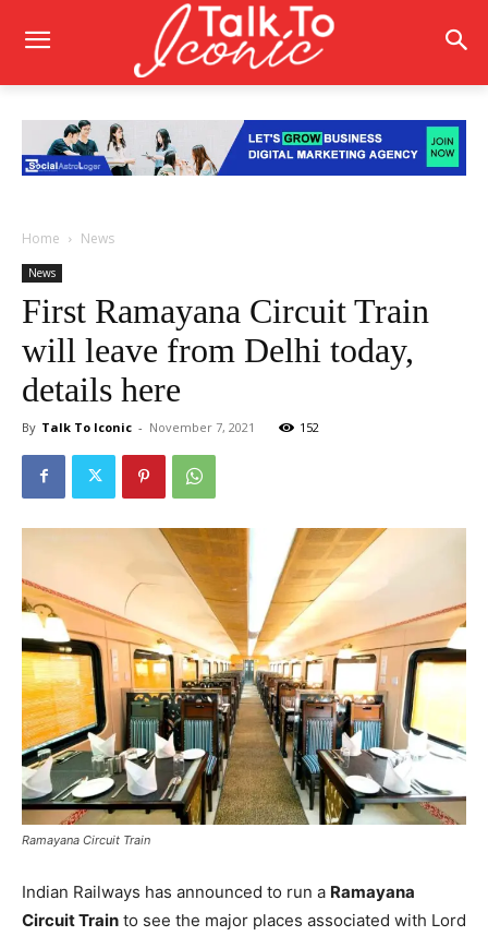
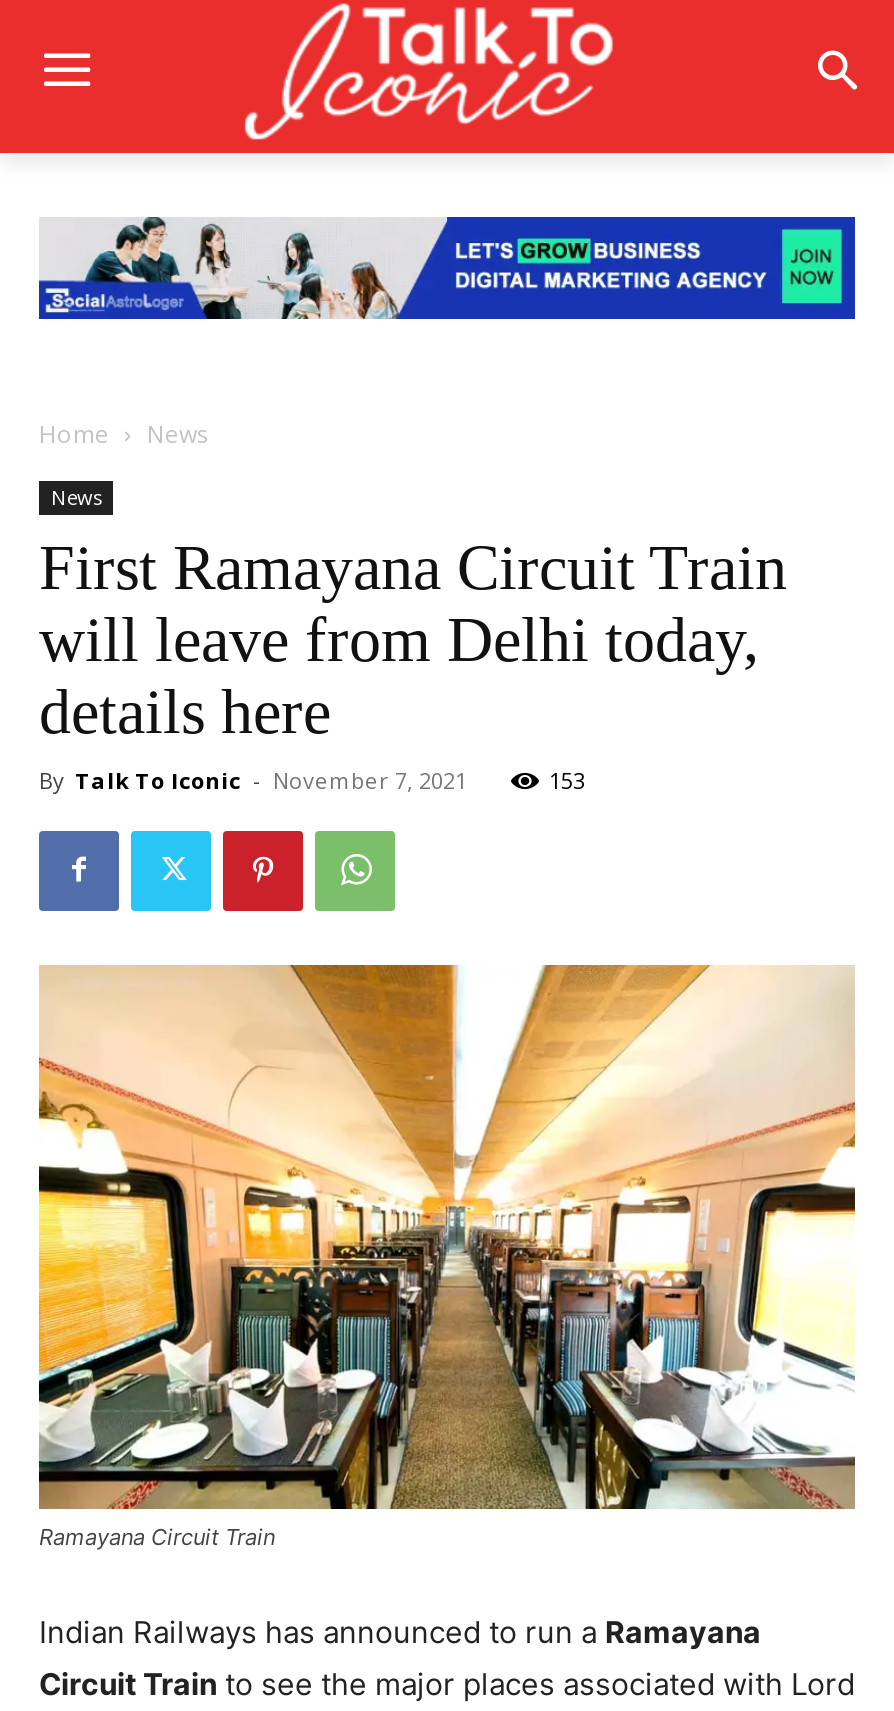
[300,419,319,435] 152 -> [549,765,585,795] 153

